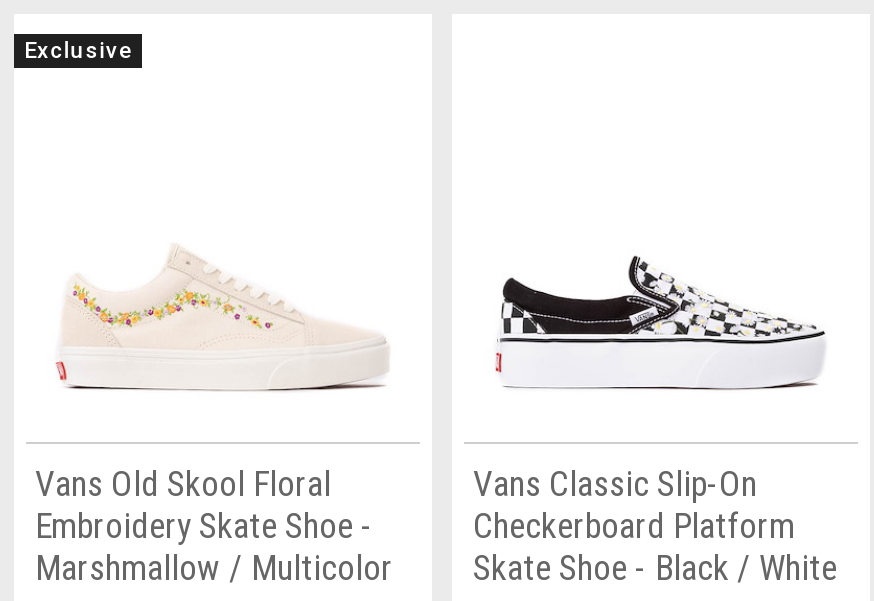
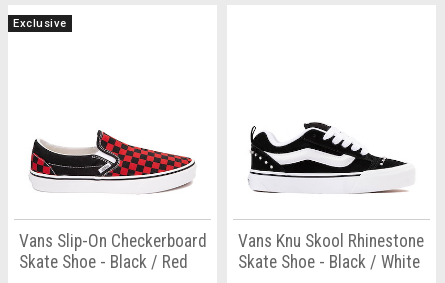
[35,247,393,588] [image] | Vans Old Skool Floral | Embroidery Skate Shoe - | Marshmallow / Multicolor -> [18,123,206,271] [image] | Vans Slip-On Checkerboard | Skate Shoe - Black / Red
[496,255,826,391] [image] -> [250,121,406,183] [image]
[473,464,795,546] Vans Classic Slip-On | Checkerboard Platform -> [237,230,423,250] Vans Knu Skool Rhinestone

